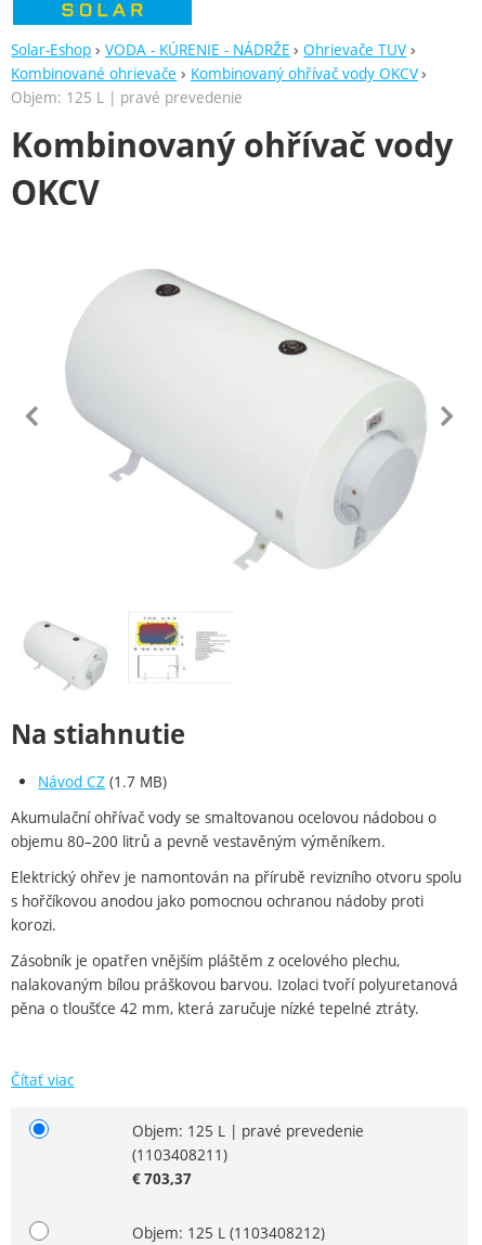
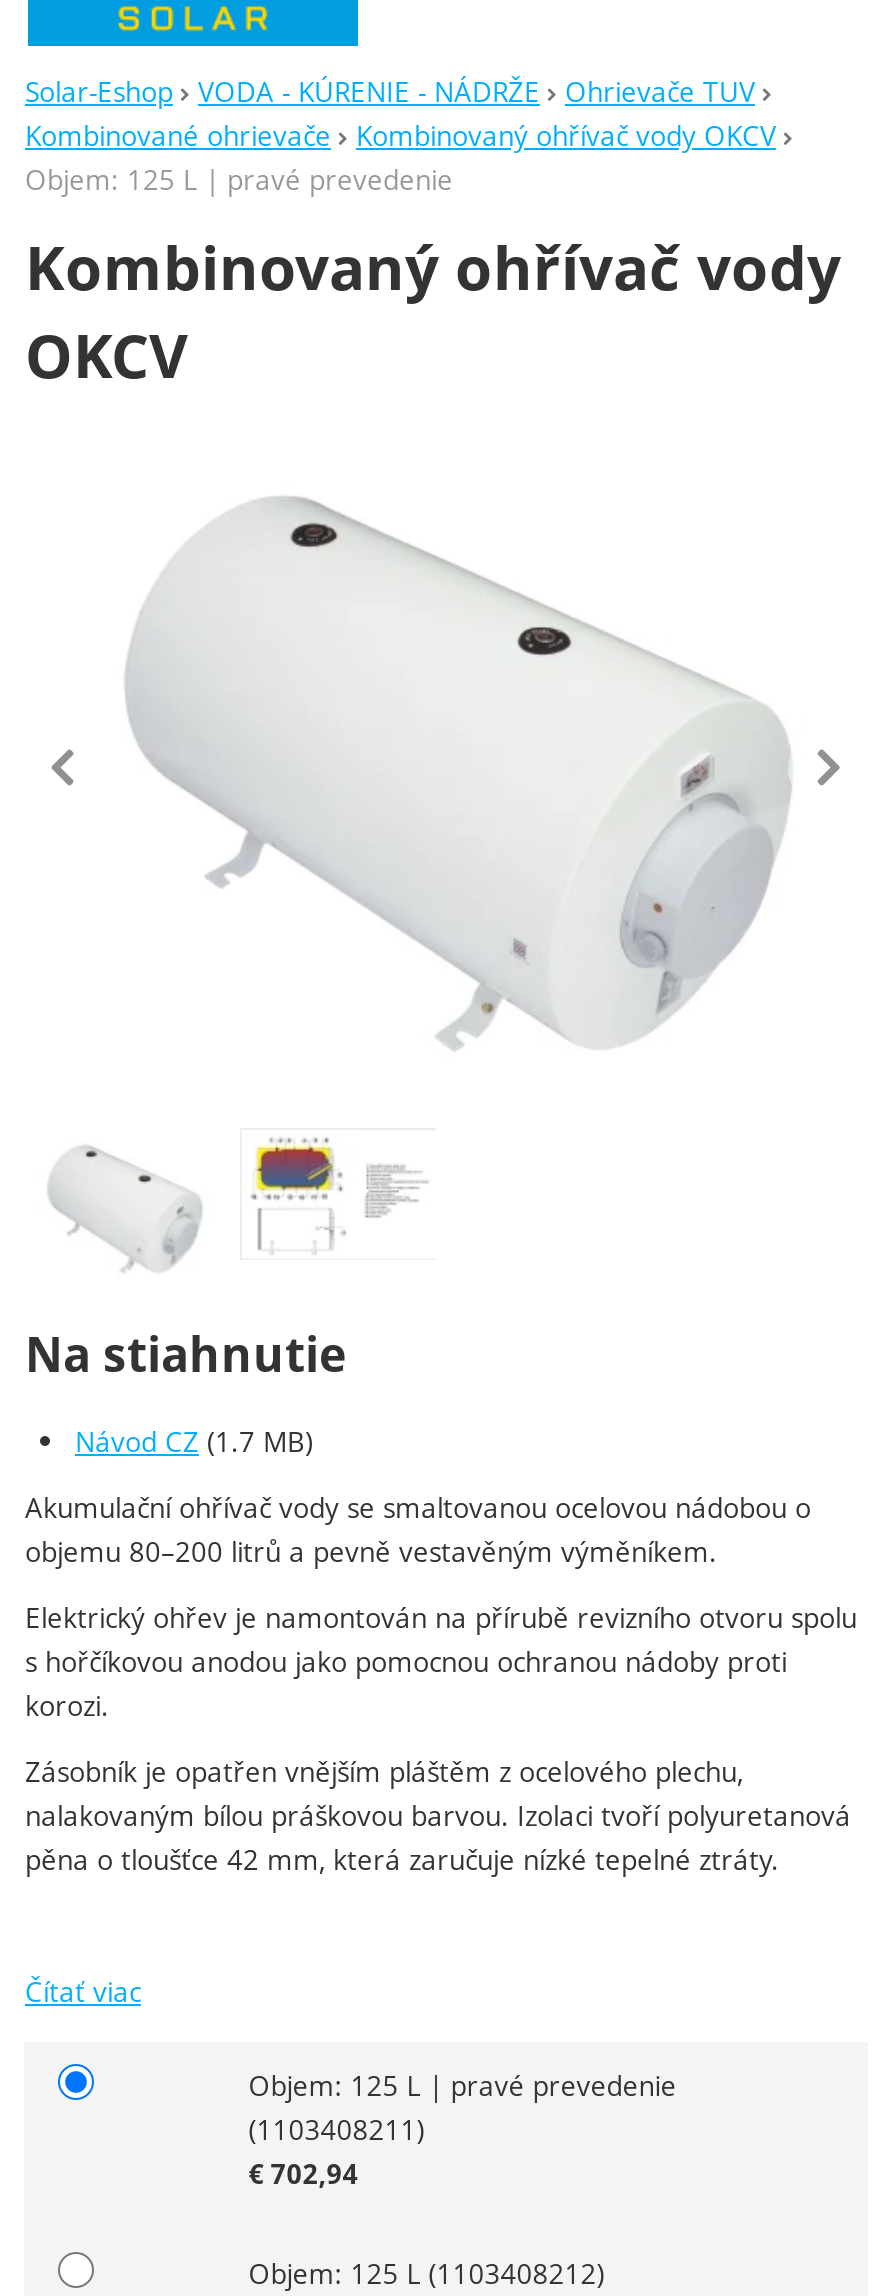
[132,1169,192,1188] €703,37 -> [249,2155,359,2191] €702,94

